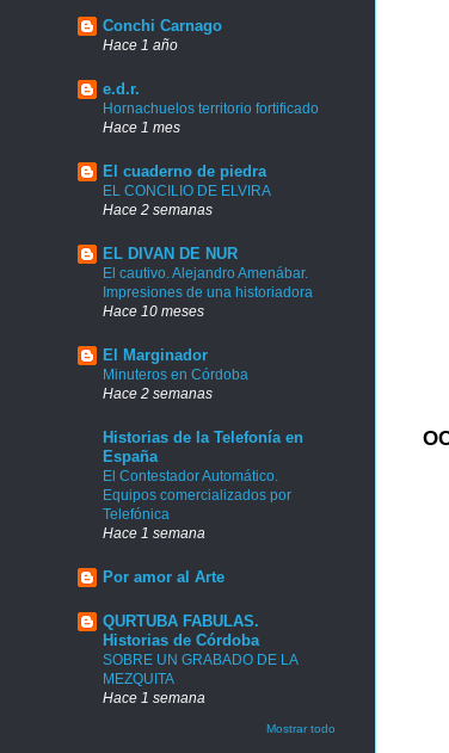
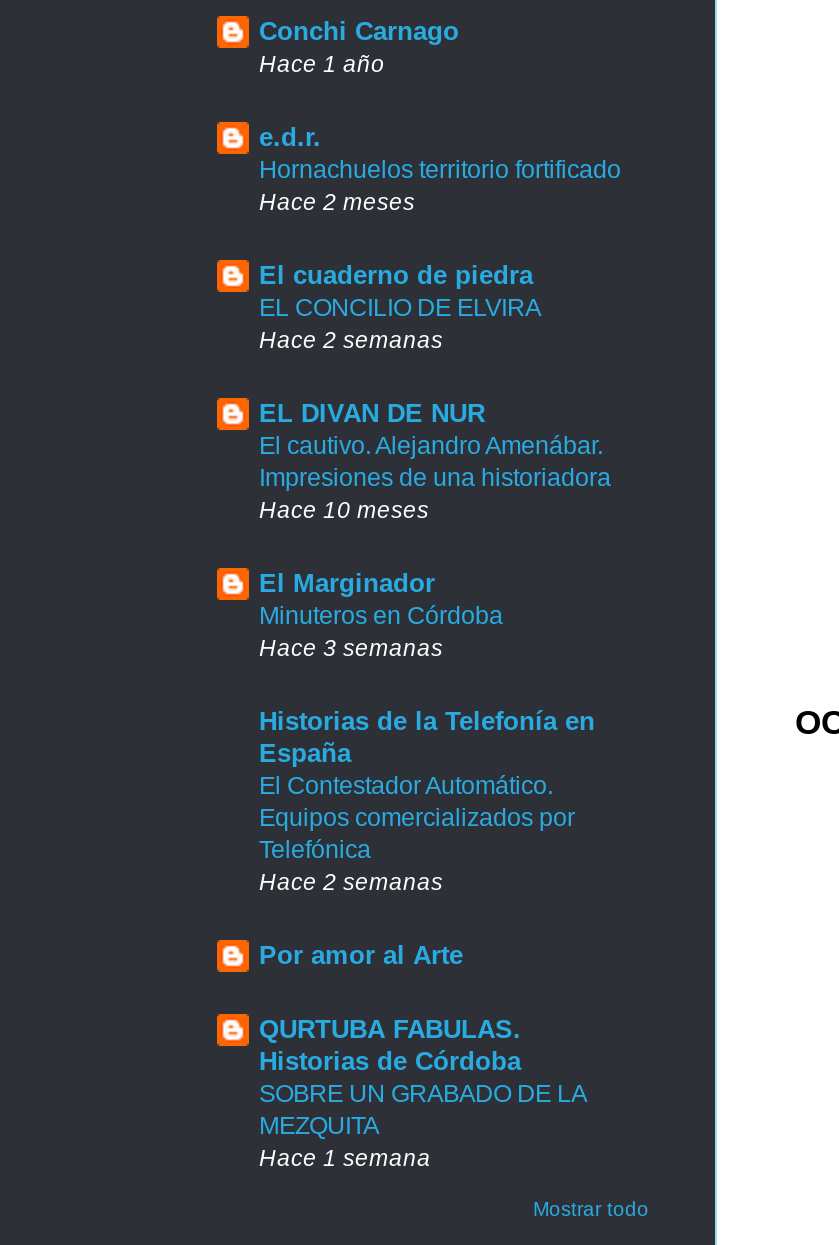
[103,119,180,134] Hace 1 mes -> [259,187,415,213] Hace 2 meses
[103,385,213,400] Hace 2 semanas -> [259,633,443,659] Hace 3 semanas
[103,525,205,540] Hace 1 semana -> [259,867,443,893] Hace 2 semanas

